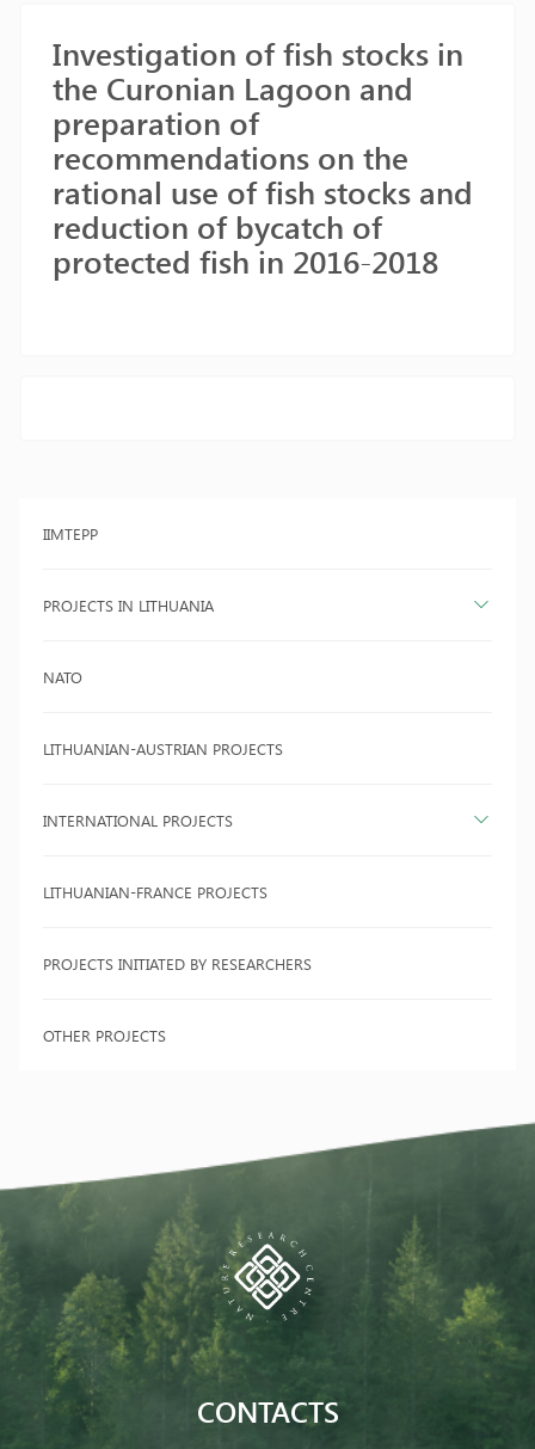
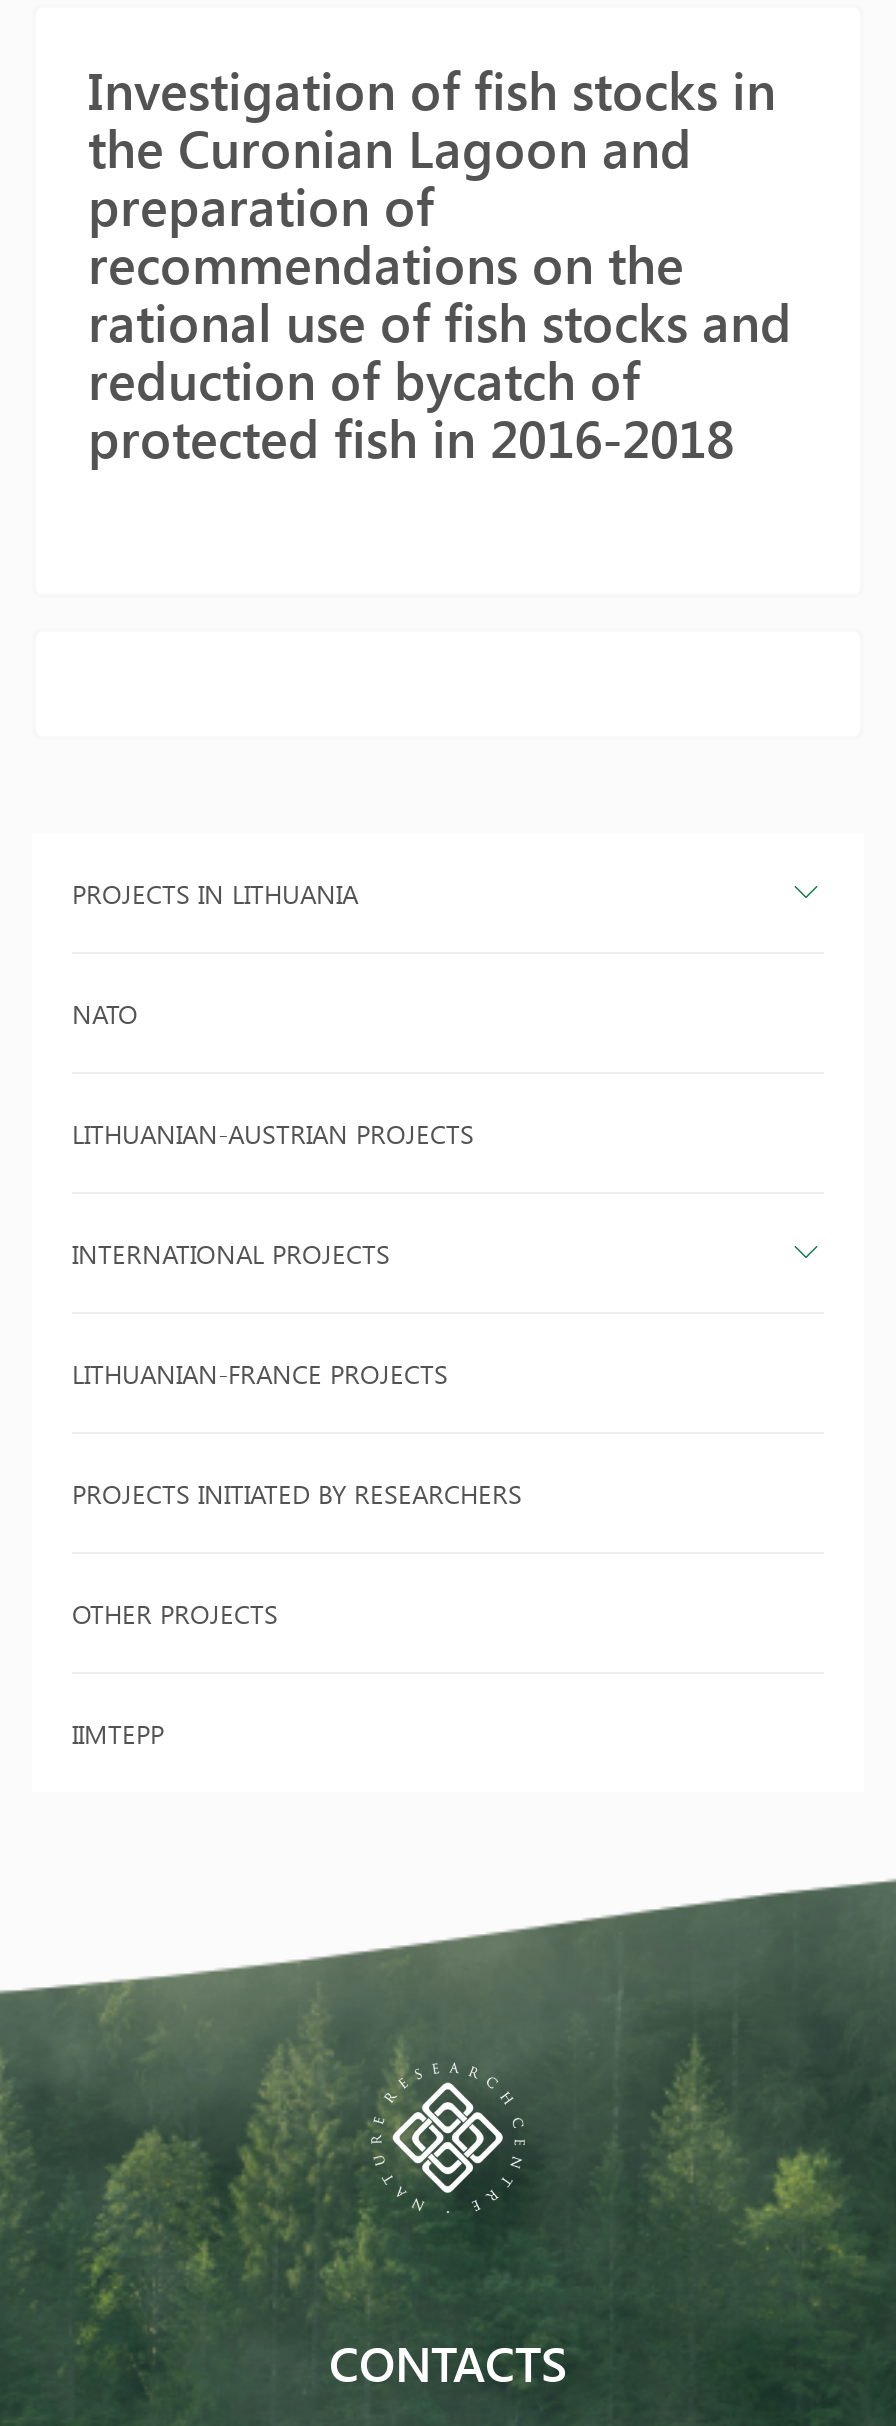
moved [43,523,98,544] -> [72,1716,164,1750]: IIMTEPP
moved [43,595,312,1045] -> [72,876,522,1630]: PROJECTS IN LITHUANIA | NATO | LITHUANIAN-AUSTRIAN PROJECTS | INTERNATIONAL PROJECTS | LITHUANIAN-FRANCE PROJECTS | PROJECTS INITIATED BY RESEARCHERS | OTHER PROJECTS

